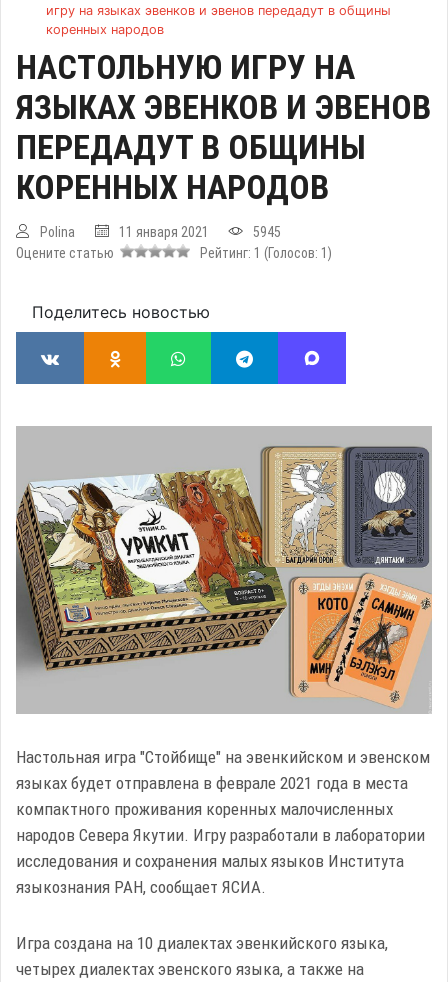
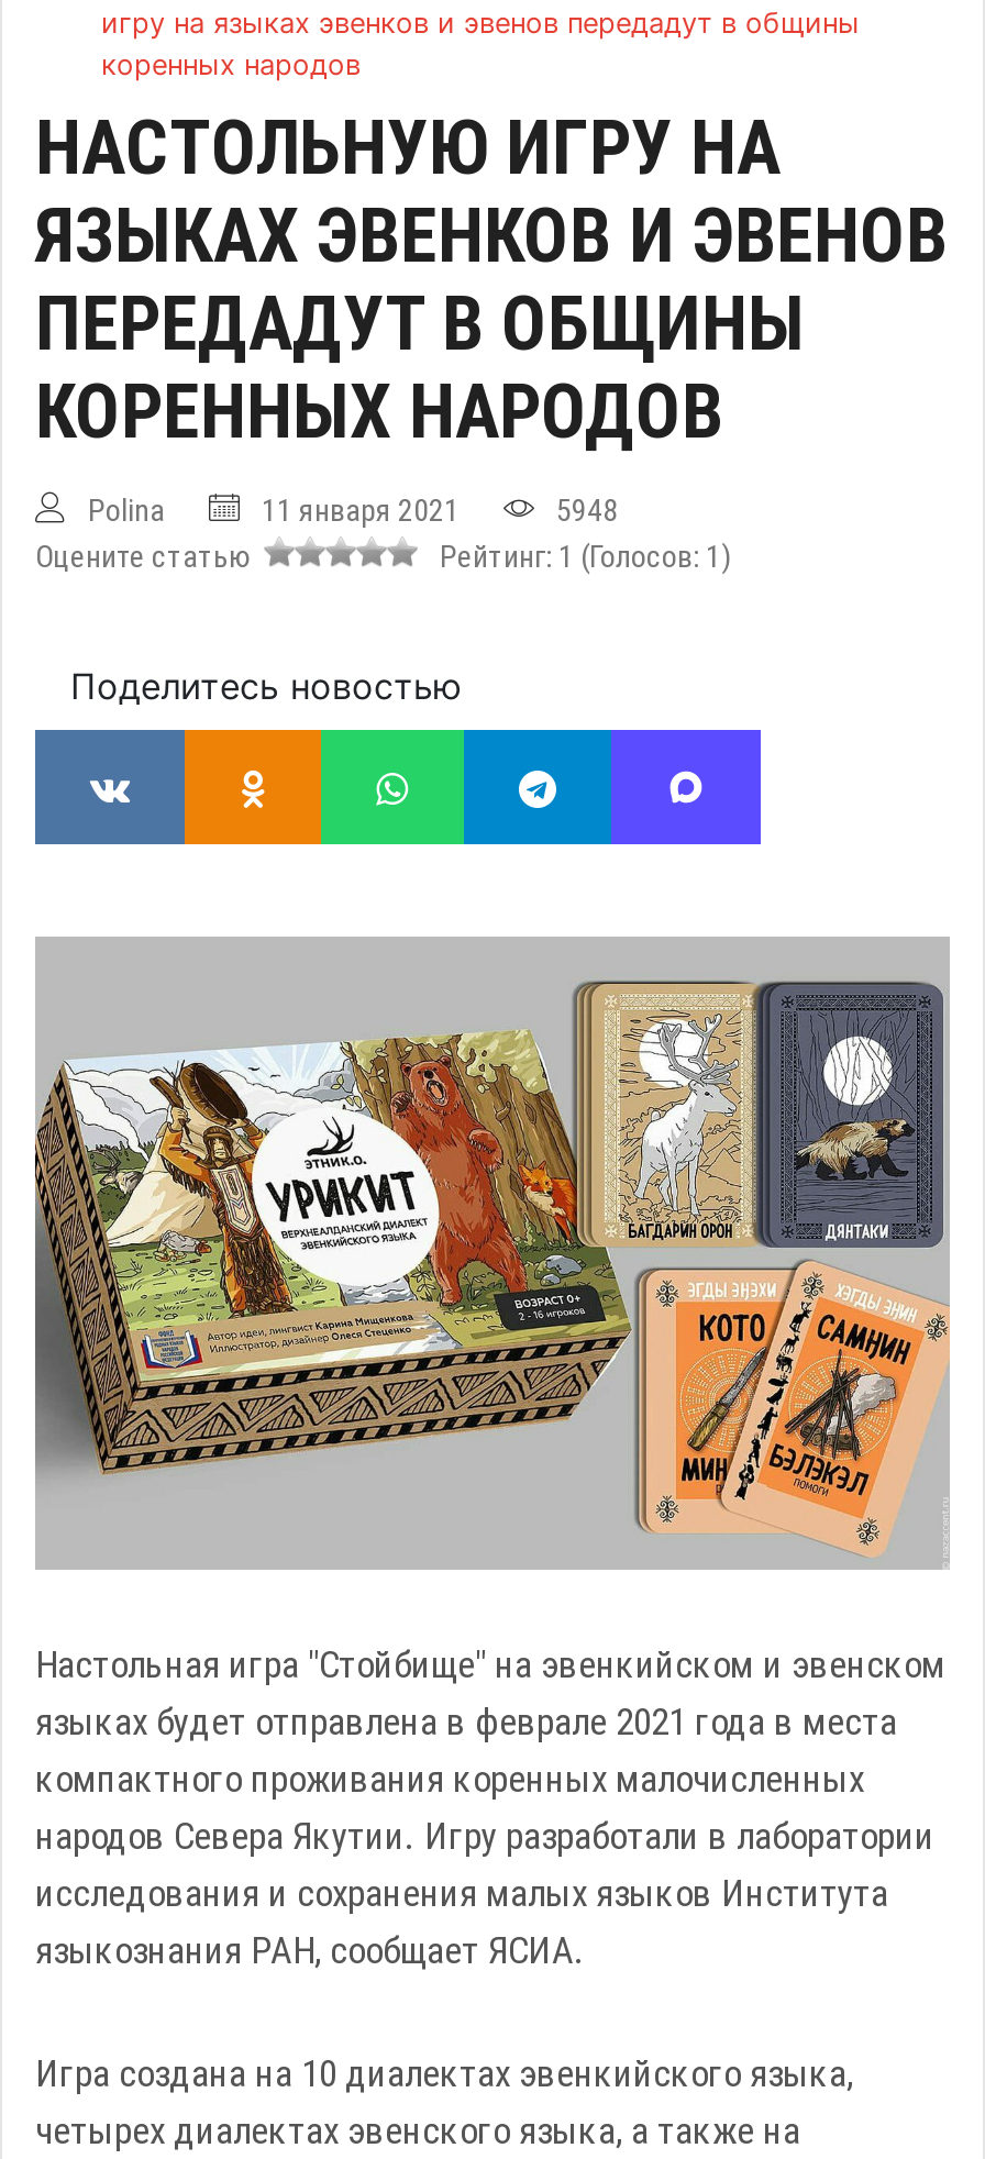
[253,224,281,240] 5945 -> [556,492,618,528] 5948

